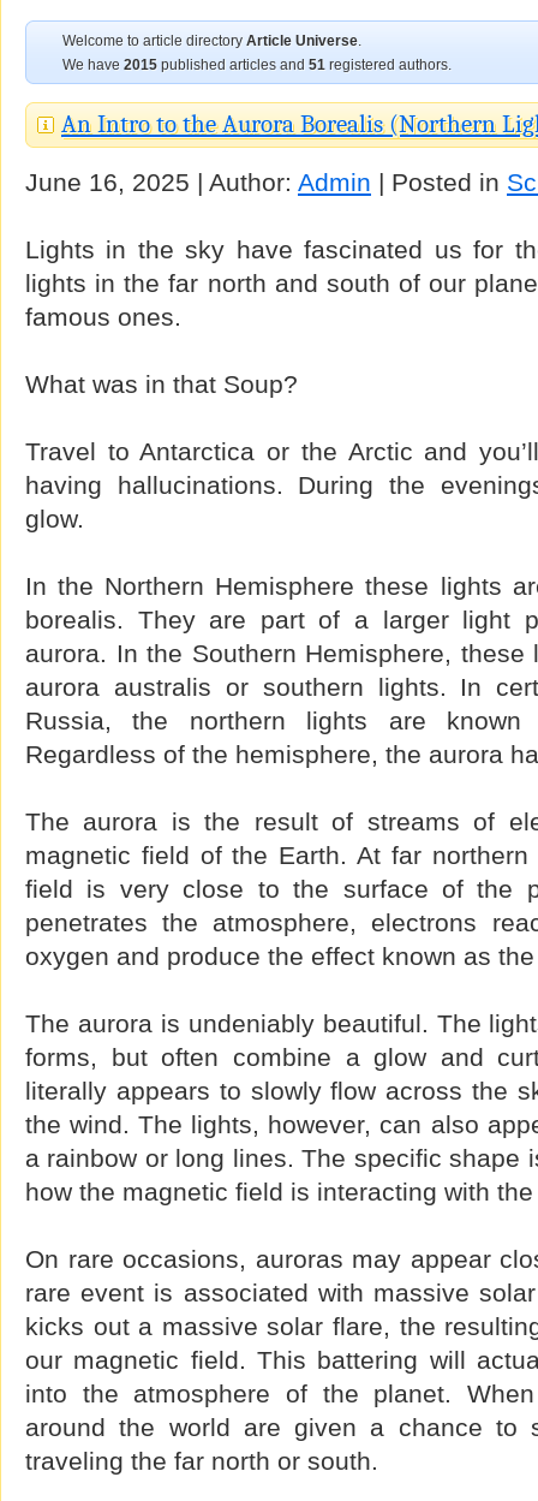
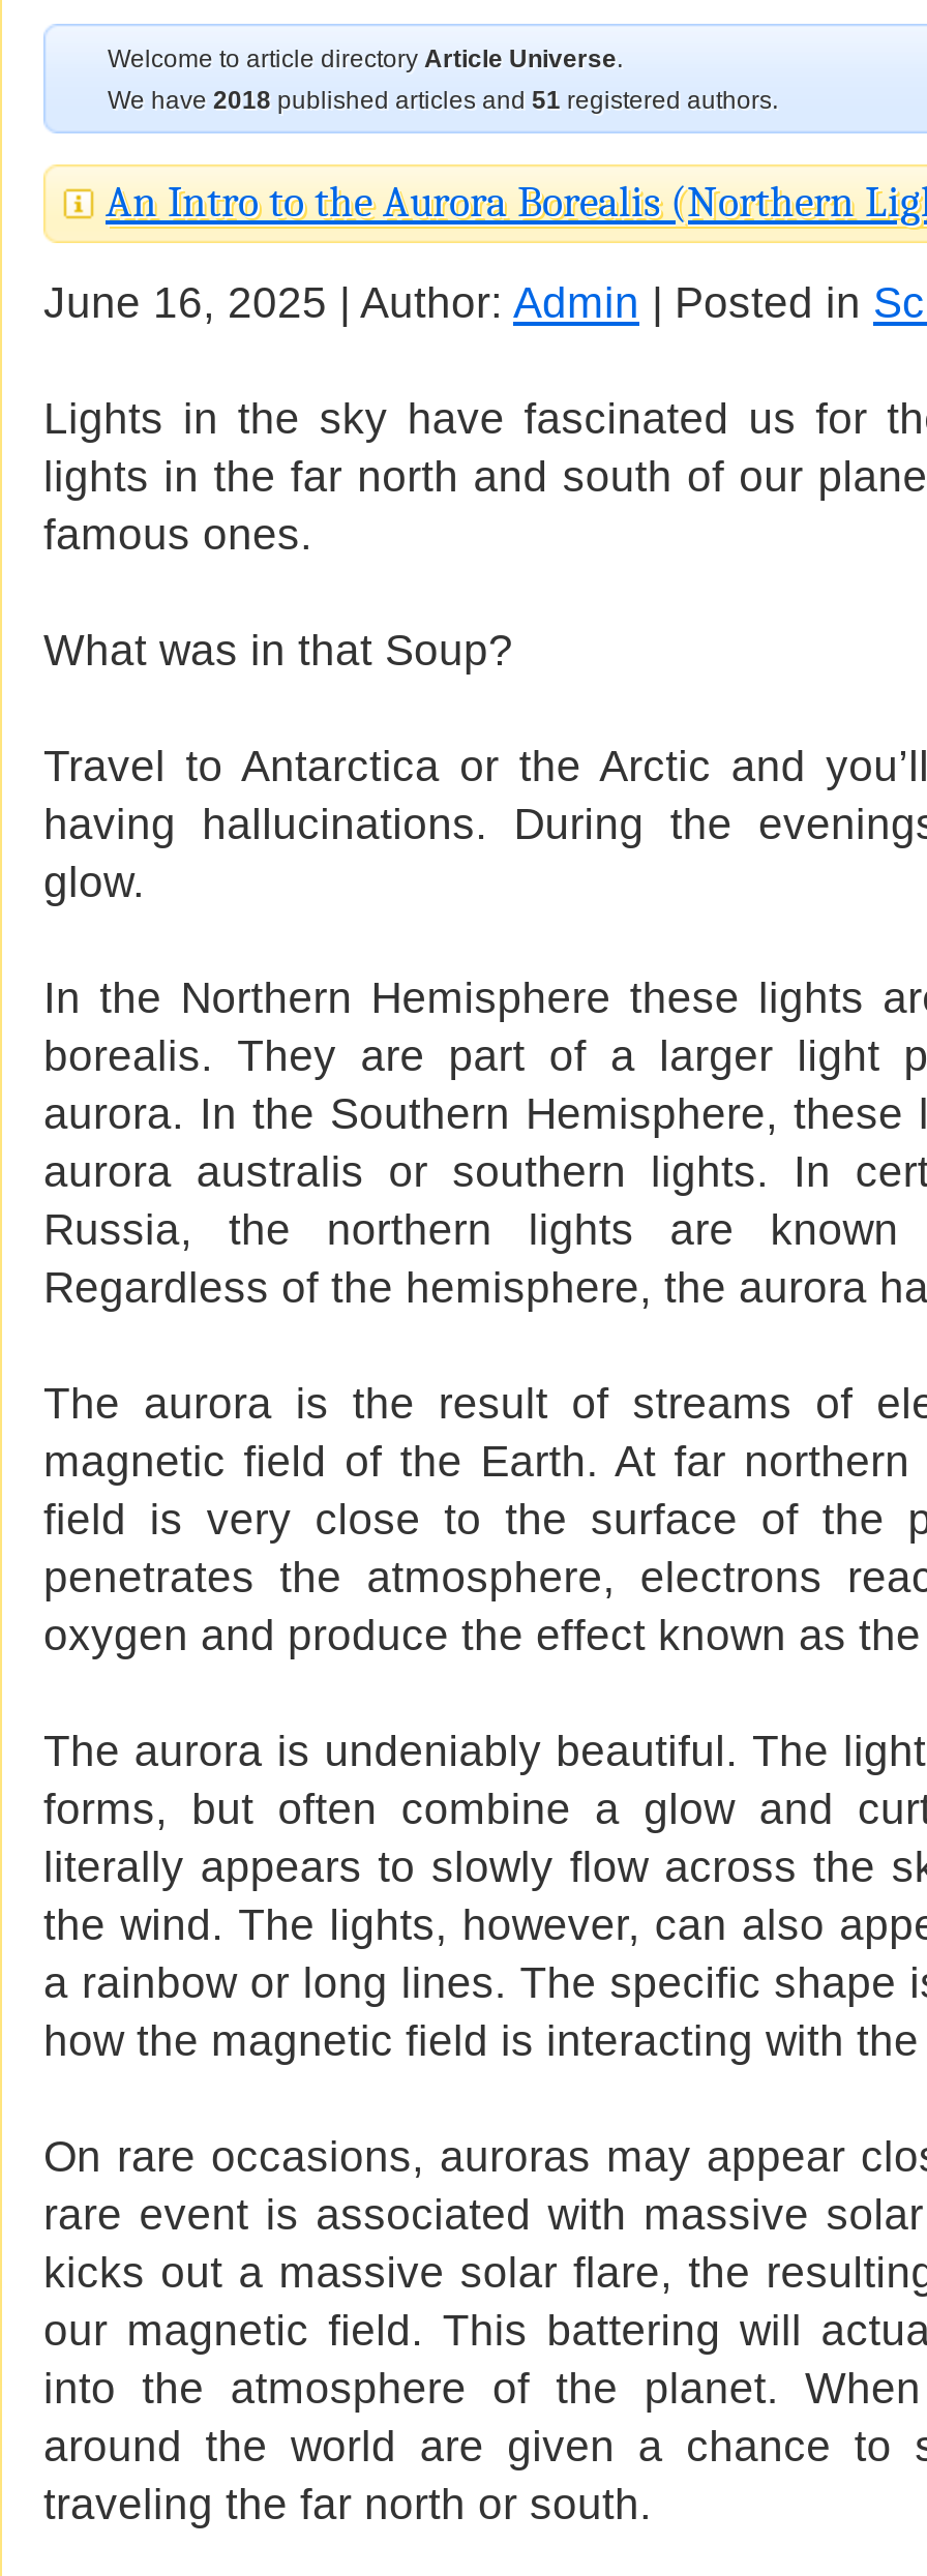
[62,56,452,73] We have 2015 published articles and 51 registered authors. -> [108,86,778,115] We have 2018 published articles and 51 registered authors.

